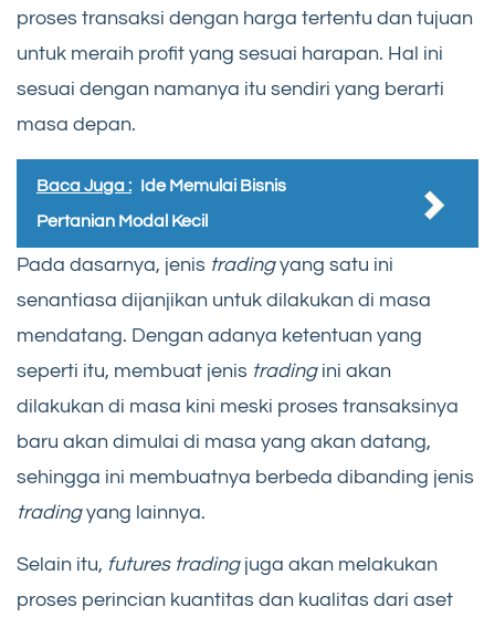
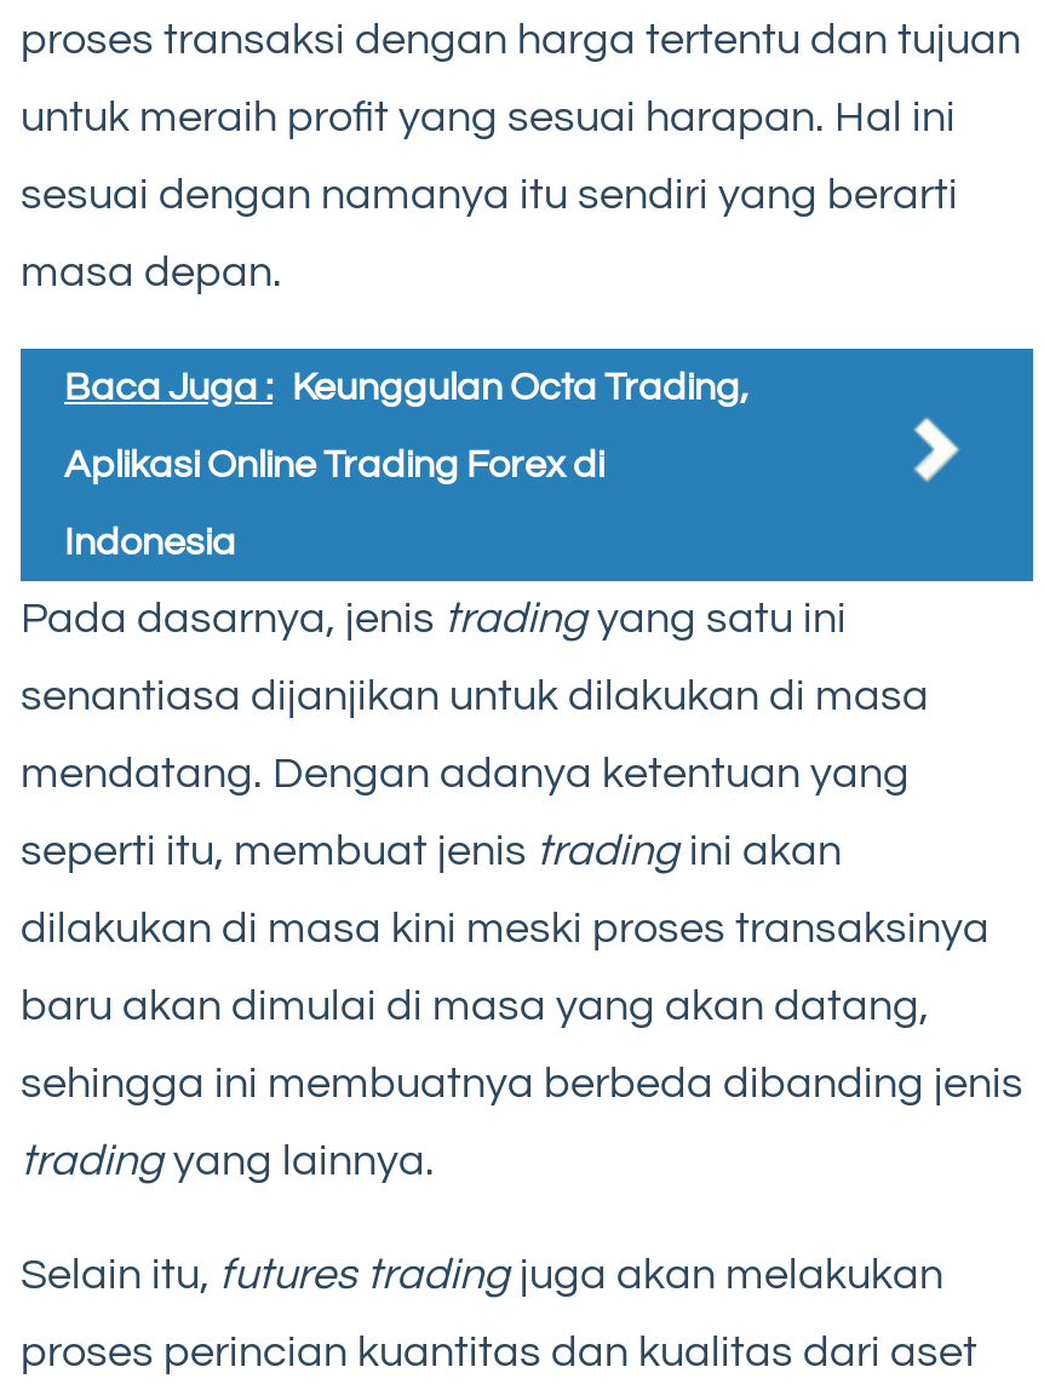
[36,176,286,230] Baca Juga : Ide Memulai Bisnis | Pertanian Modal Kecil -> [64,367,750,561] Baca Juga : Keunggulan Octa Trading, | Aplikasi Online Trading Forex di | Indonesia

